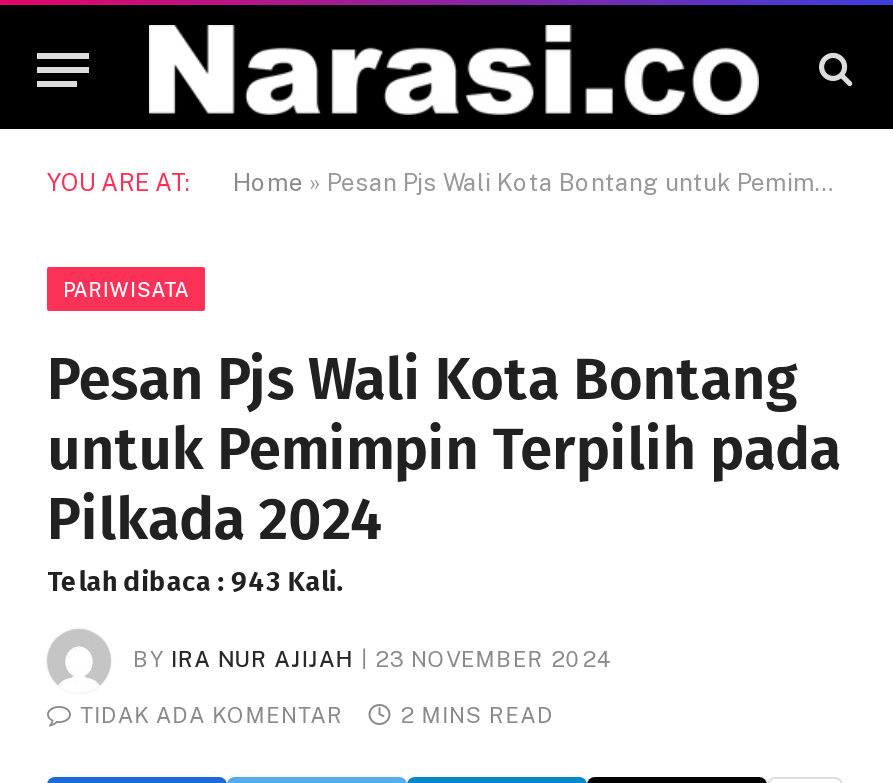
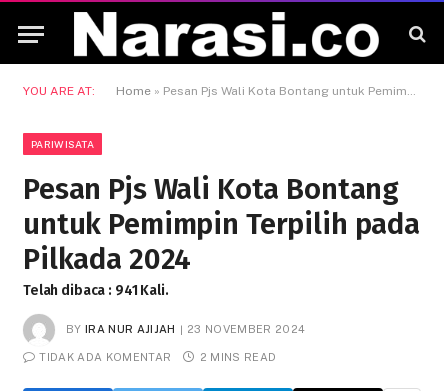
[47,565,344,599] Telah dibaca : 943 Kali. -> [23,282,168,299] Telah dibaca : 941 Kali.

